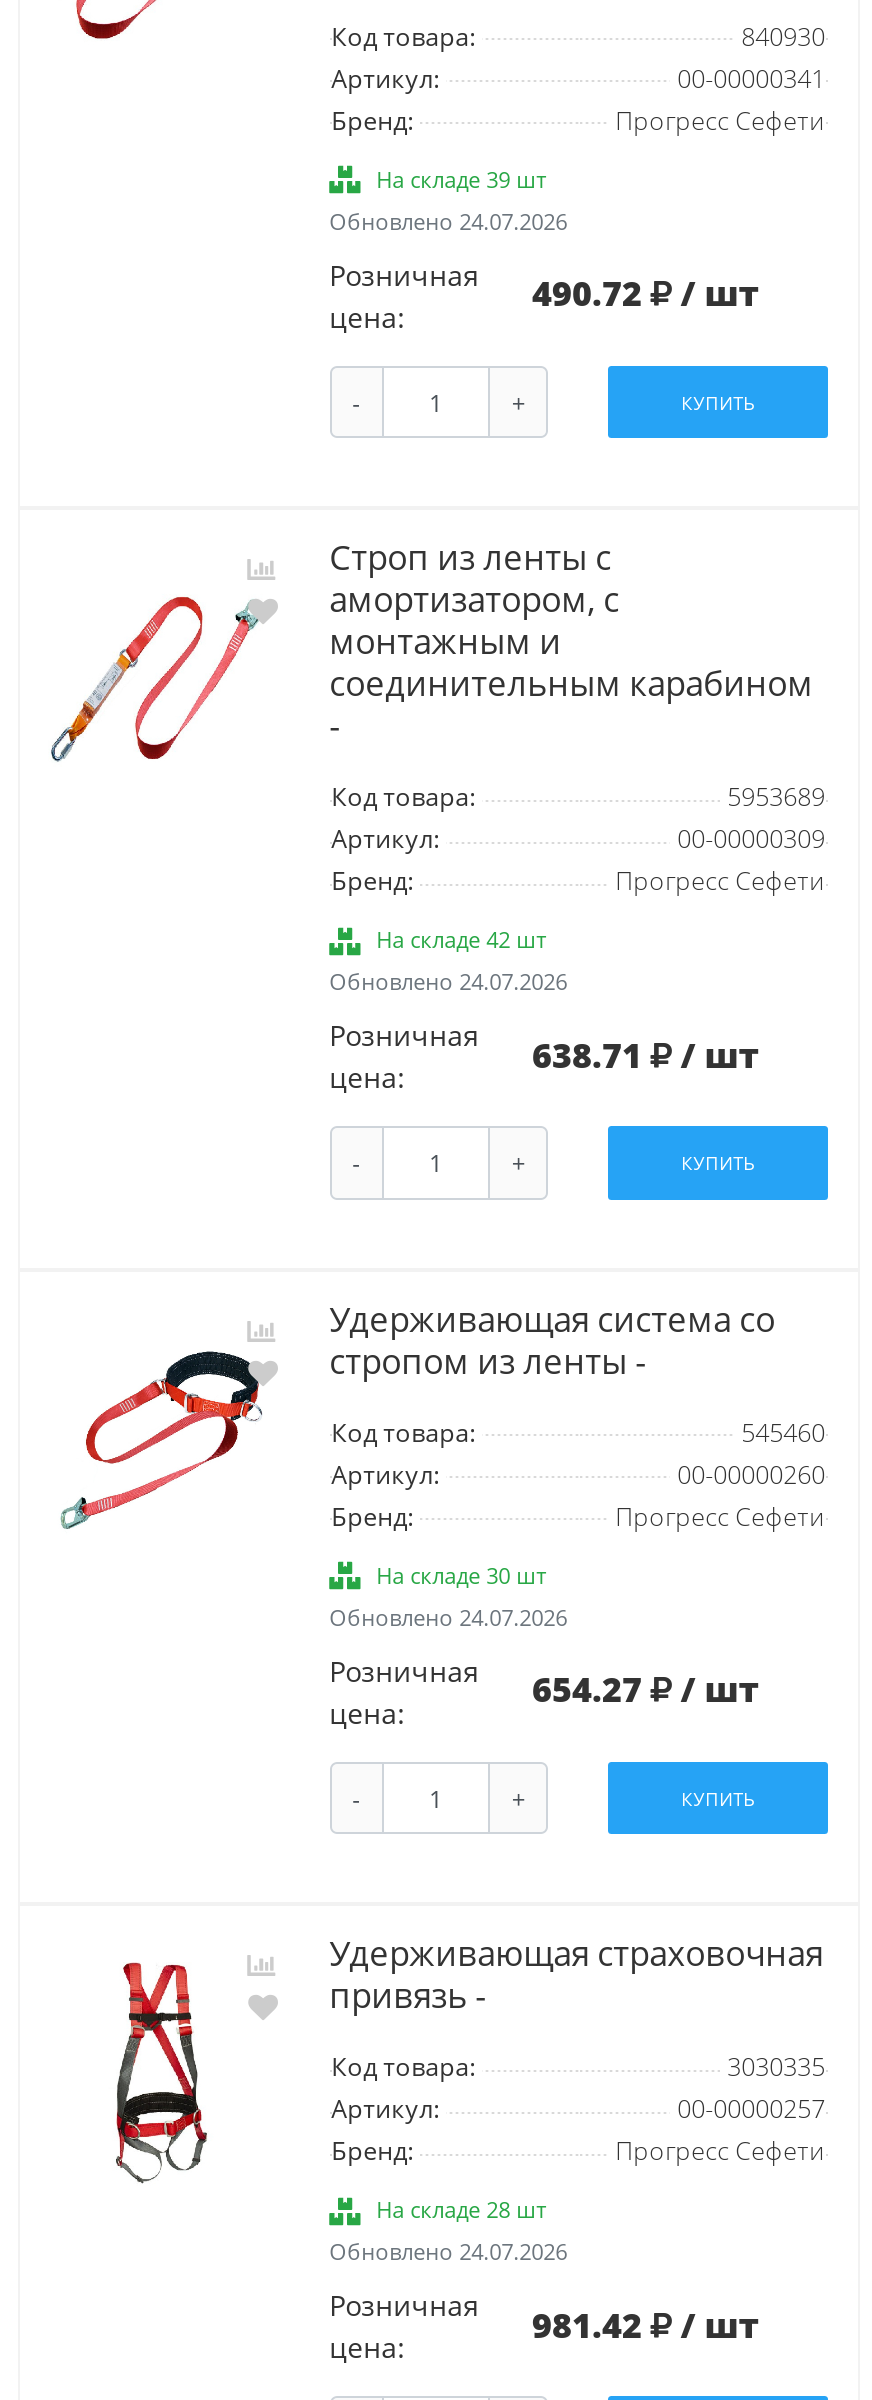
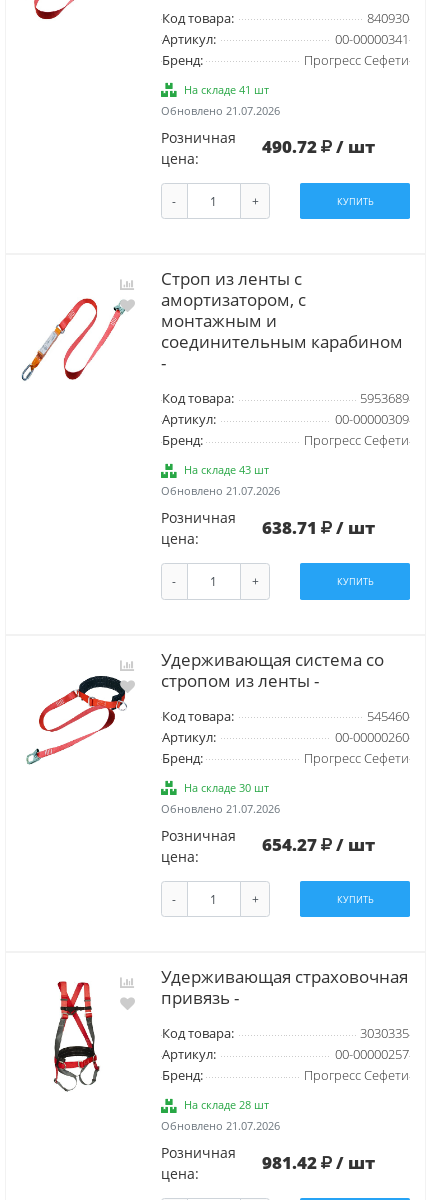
[376,164,546,194] На складе 39 шт -> [184,82,269,97] На складе 41 шт
[329,206,567,236] Обновлено 24.07.2026 -> [161,103,280,118] Обновлено 21.07.2026
[376,925,546,955] На складе 42 шт -> [184,462,269,477] На складе 43 шт
[329,967,567,997] Обновлено 24.07.2026 -> [161,483,280,498] Обновлено 21.07.2026
[329,1602,567,1632] Обновлено 24.07.2026 -> [161,801,280,816] Обновлено 21.07.2026
[329,2237,567,2267] Обновлено 24.07.2026 -> [161,1118,280,1133] Обновлено 21.07.2026

